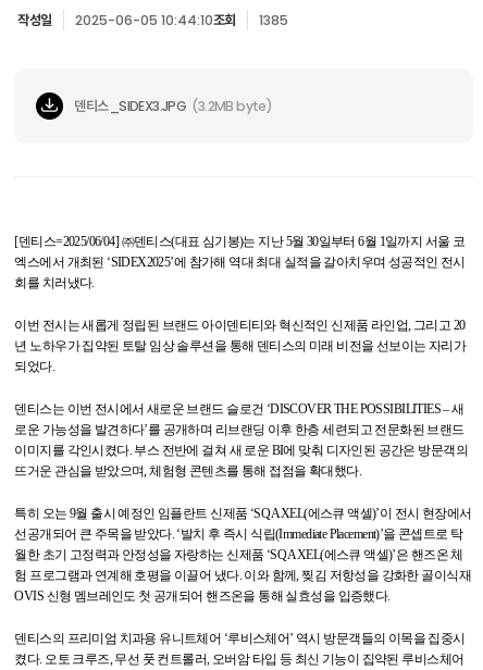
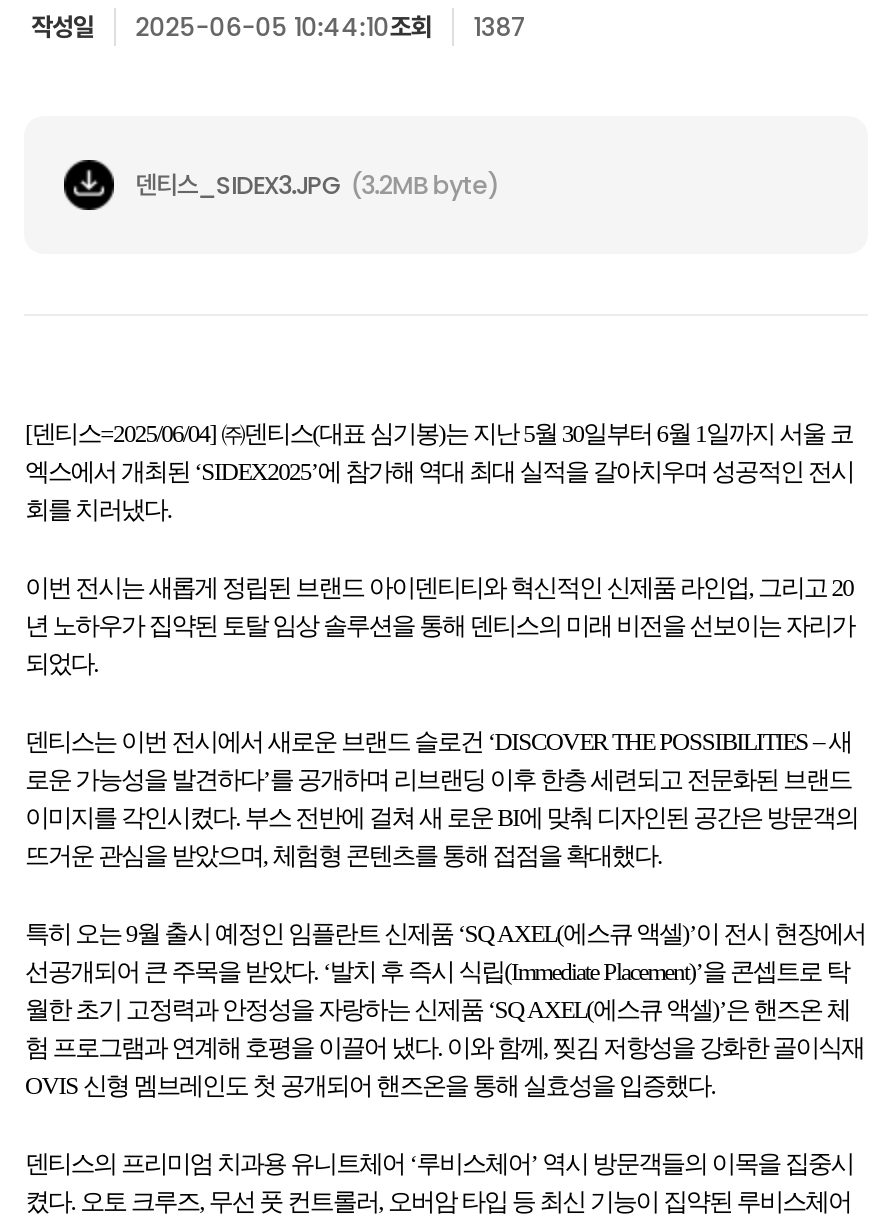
[18,11,288,29] 작성일 2025-06-05 10:44:10조회 1385 -> [31,10,527,44] 작성일 2025-06-05 10:44:10조회 1387

